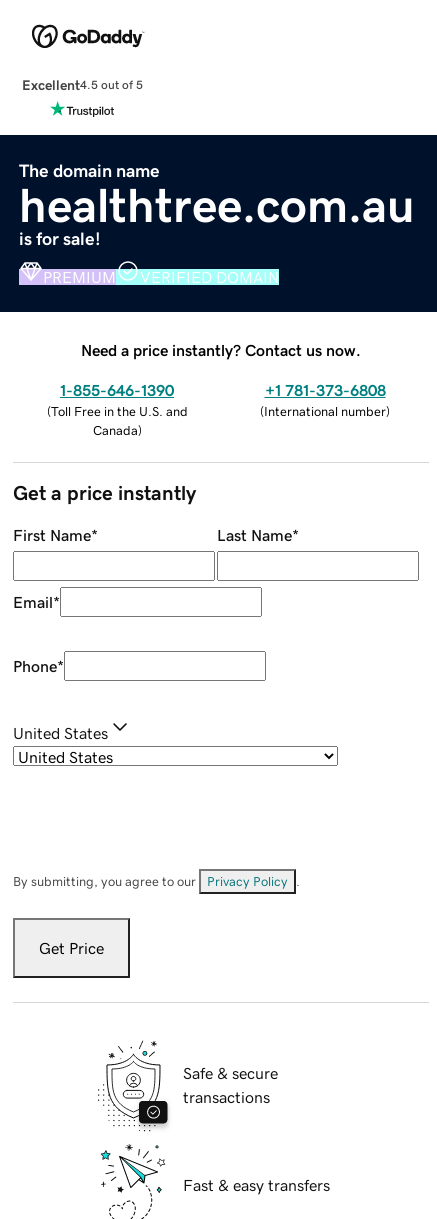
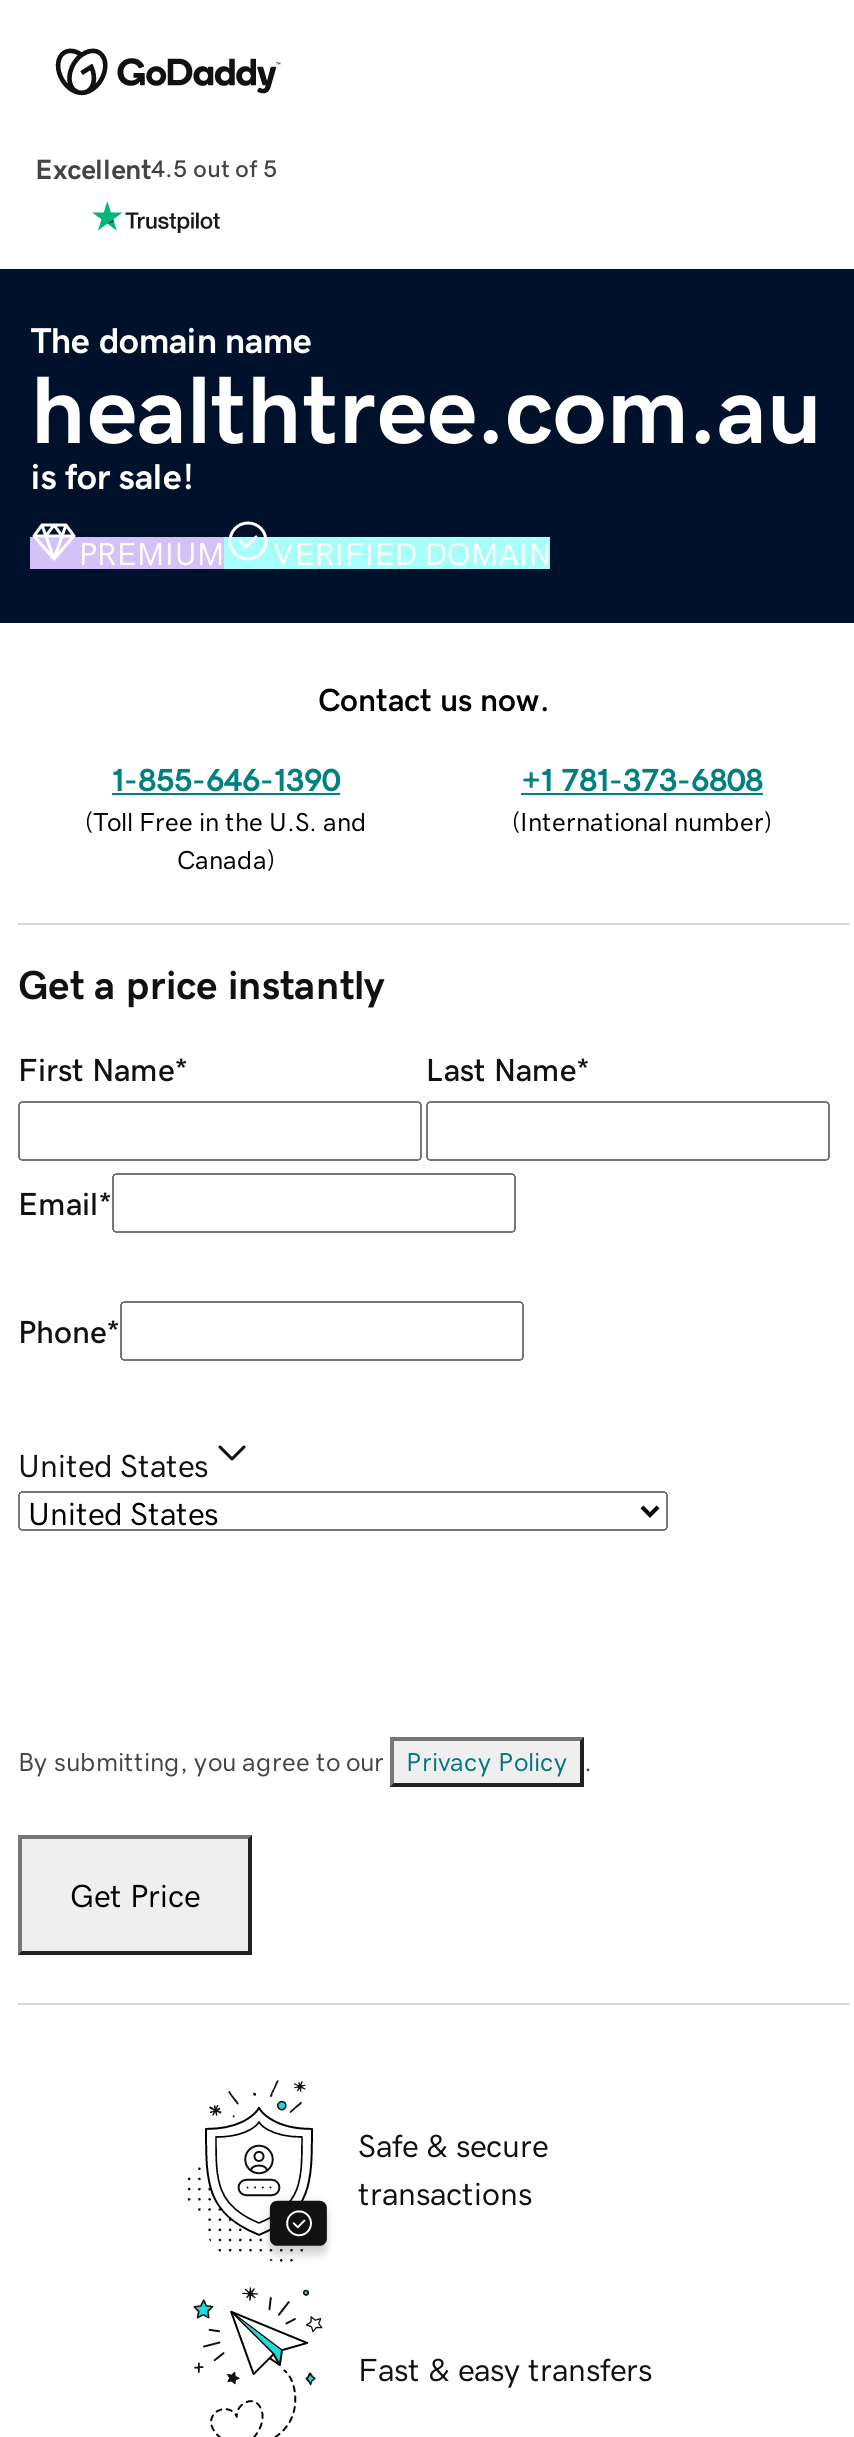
[81,342,361,358] Need a price instantly? Contact us now. -> [318,682,550,714] Contact us now.

